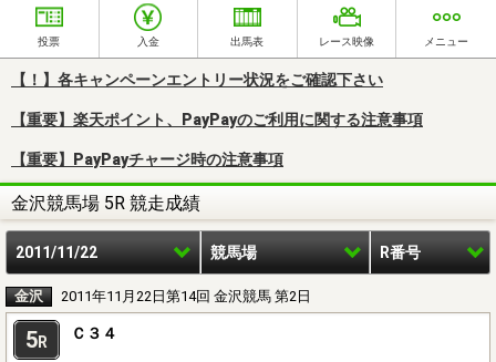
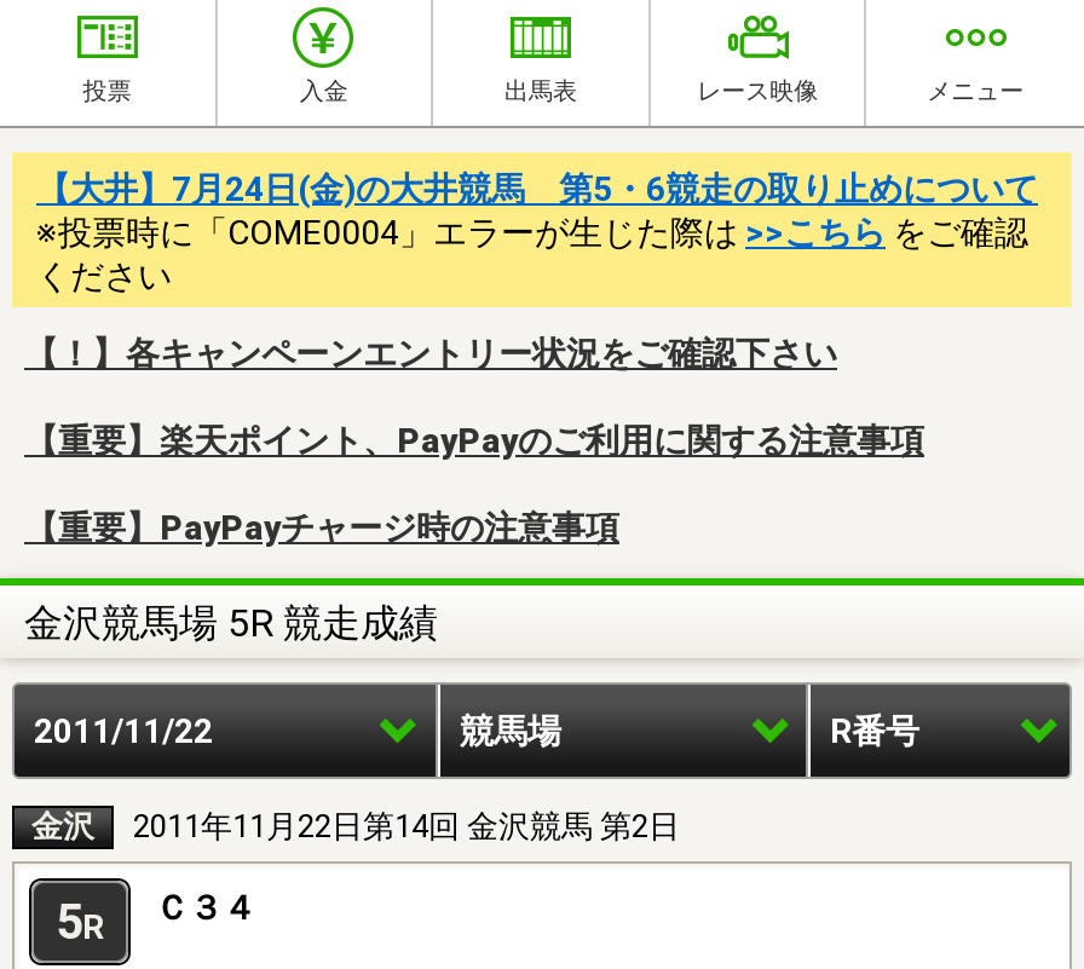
none -> [36,169,1038,295] 【大井】7月24日(金)の大井競馬 第5・6競走の取り止めについて | ※投票時に「COME0004」エラーが生じた際は>>こちらをご確認 | ください

